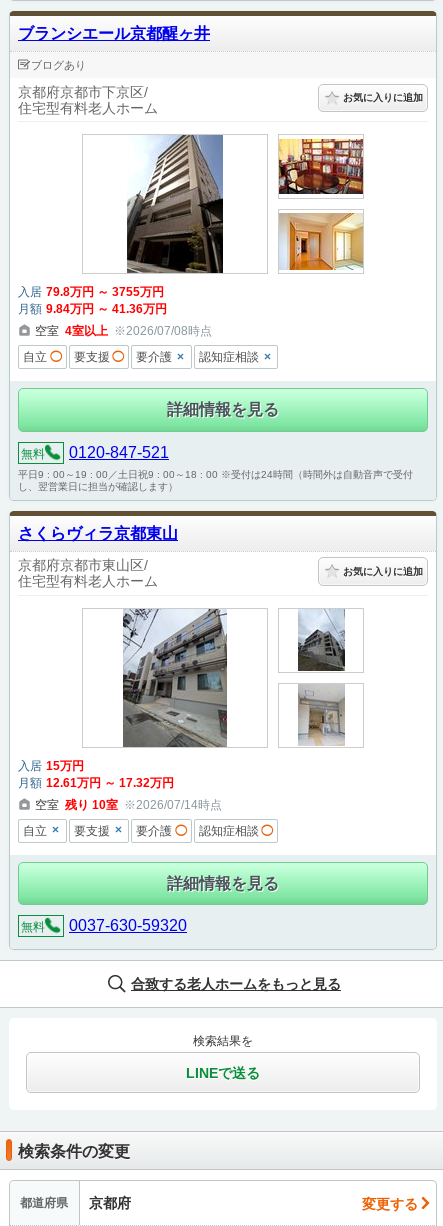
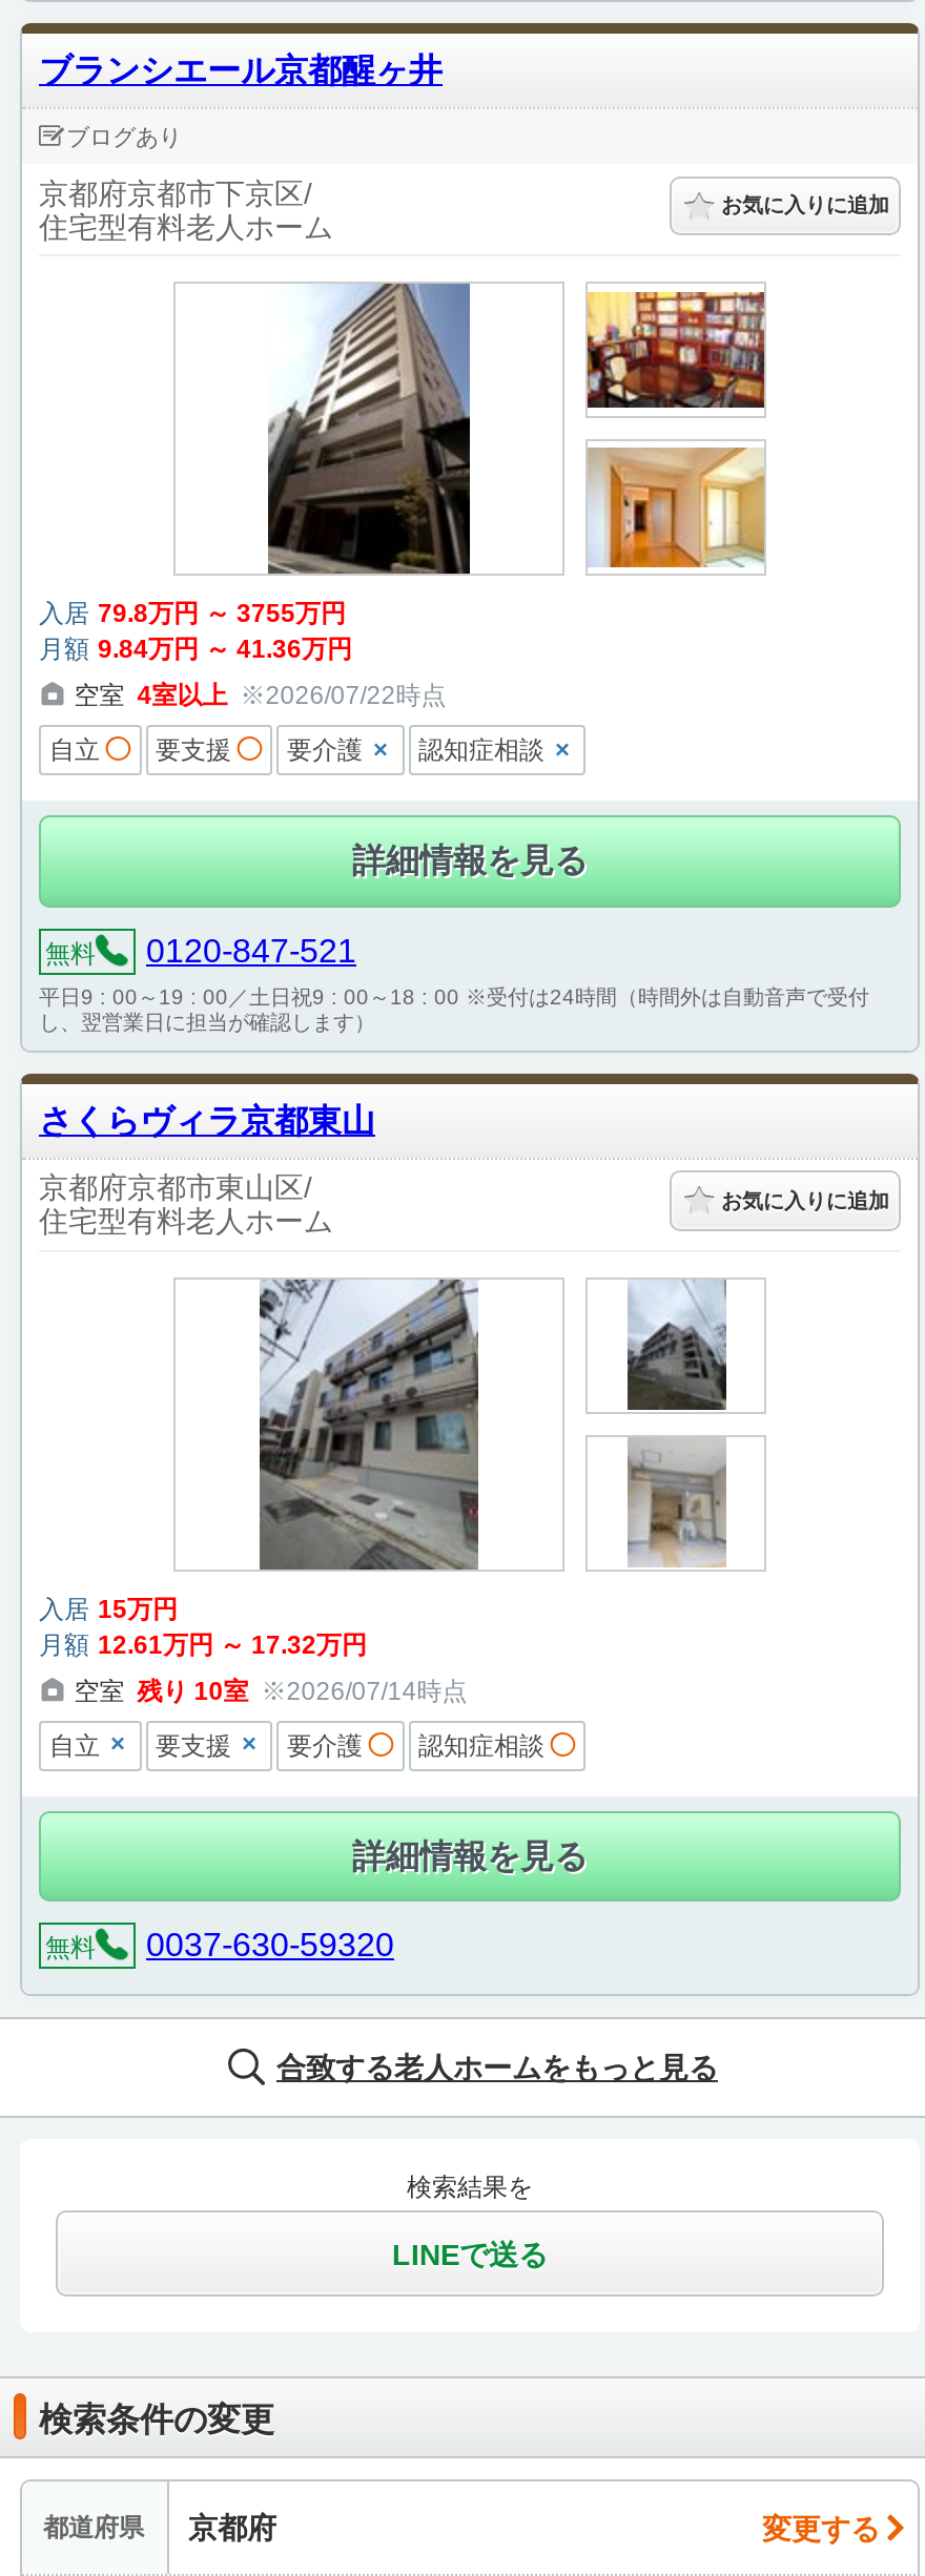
[35,324,212,338] 空室 4室以上 ※2026/07/08時点 -> [74,681,446,711] 空室 4室以上 ※2026/07/22時点

